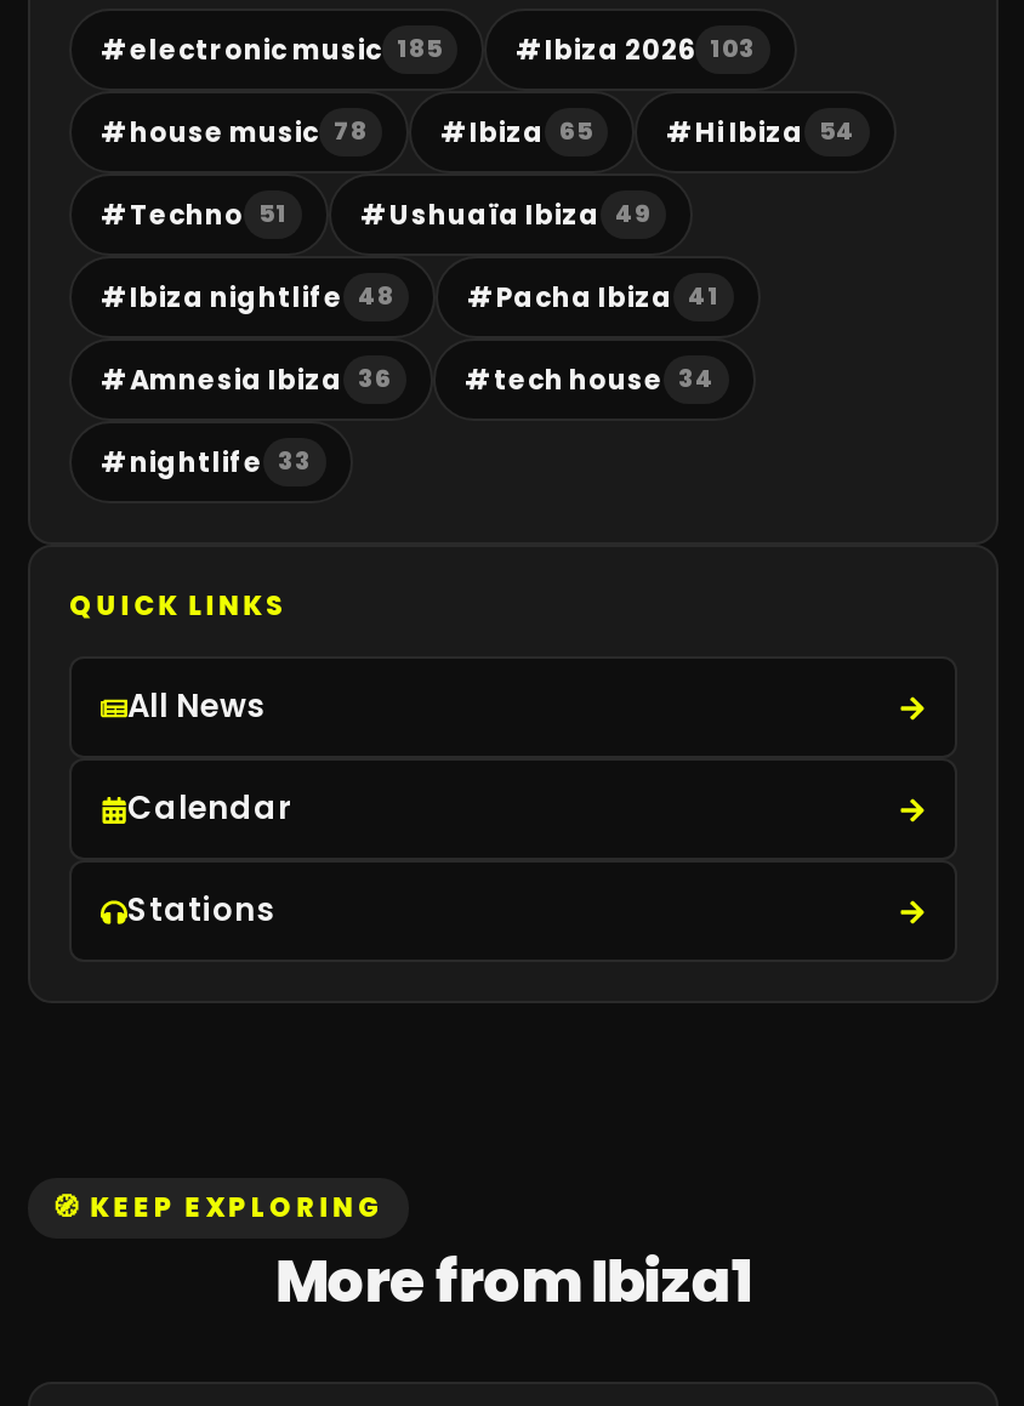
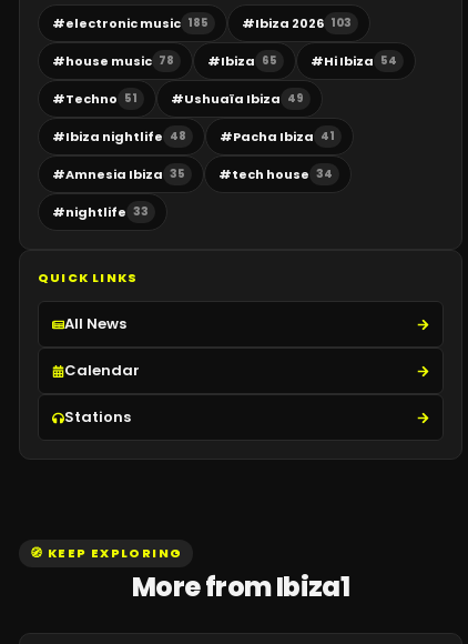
[101,359,392,398] #Amnesia Ibiza 36 -> [52,165,185,183] #Amnesia Ibiza 35

